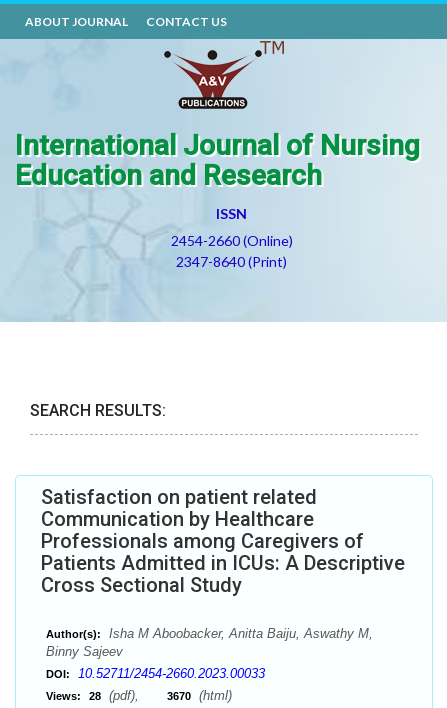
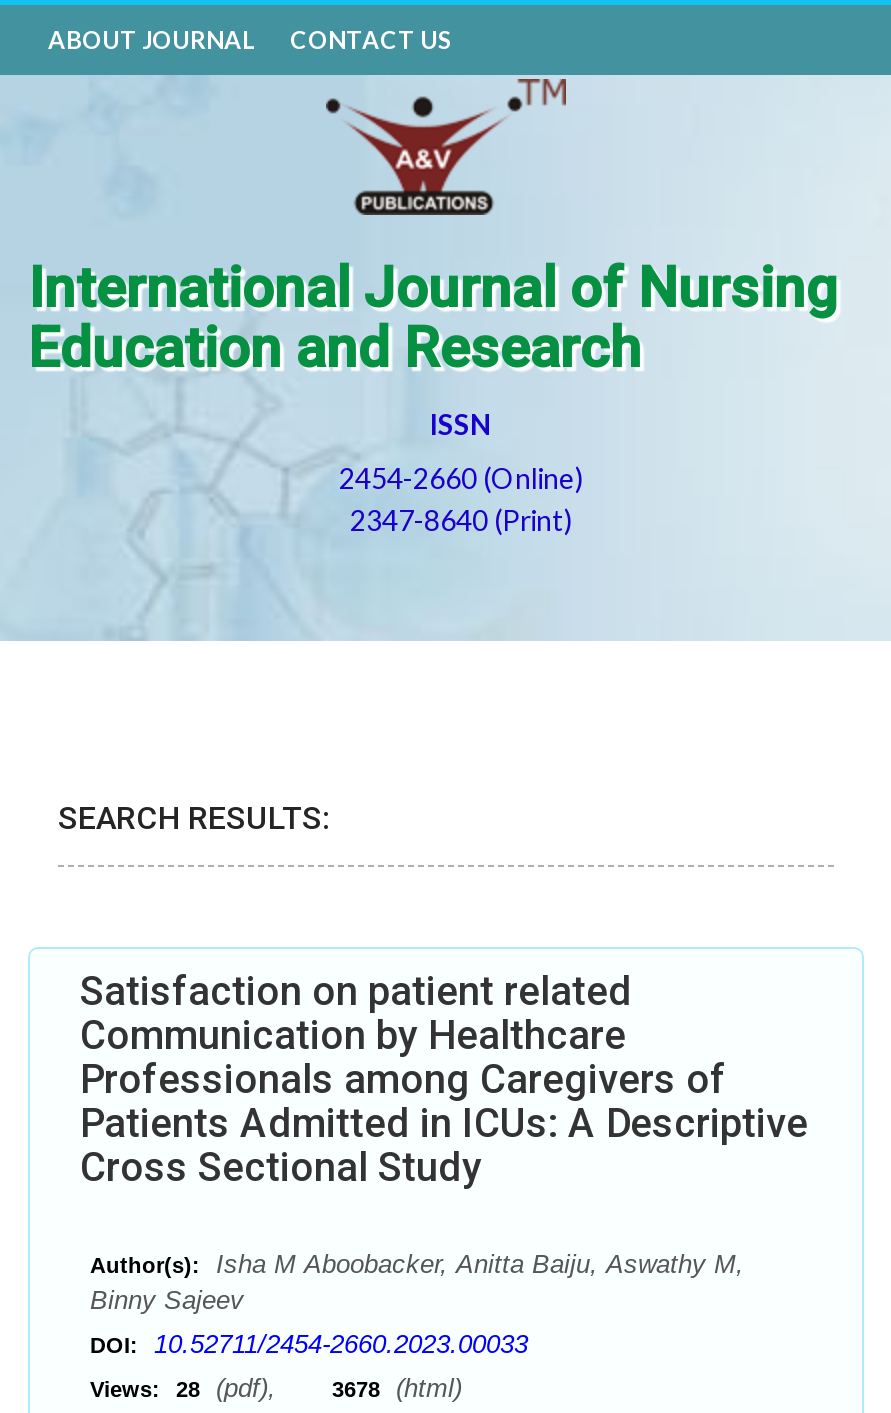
[46,688,232,703] Views: 28 (pdf), 3670 (html) -> [90,1373,462,1403] Views: 28 (pdf), 3678 (html)

